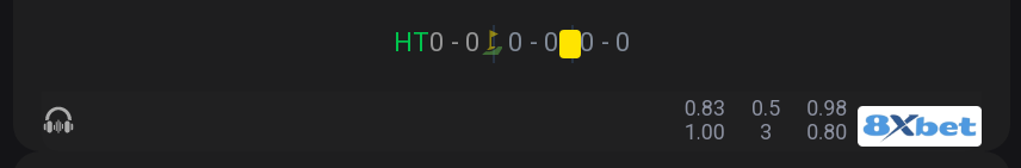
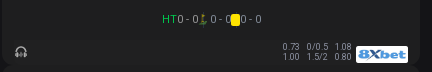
[684,97,725,120] 0.83 -> [283,42,300,52] 0.73
[751,97,780,120] 0.5 -> [307,42,328,52] 0/0.5
[807,97,847,120] 0.98 -> [335,42,352,52] 1.08
[684,120,847,144] 1.00 3 0.80 -> [283,52,352,62] 1.00 1.5/2 0.80

